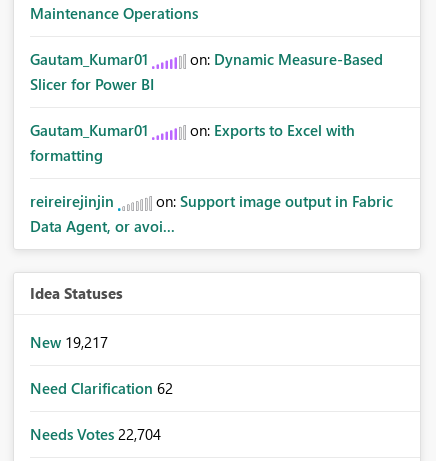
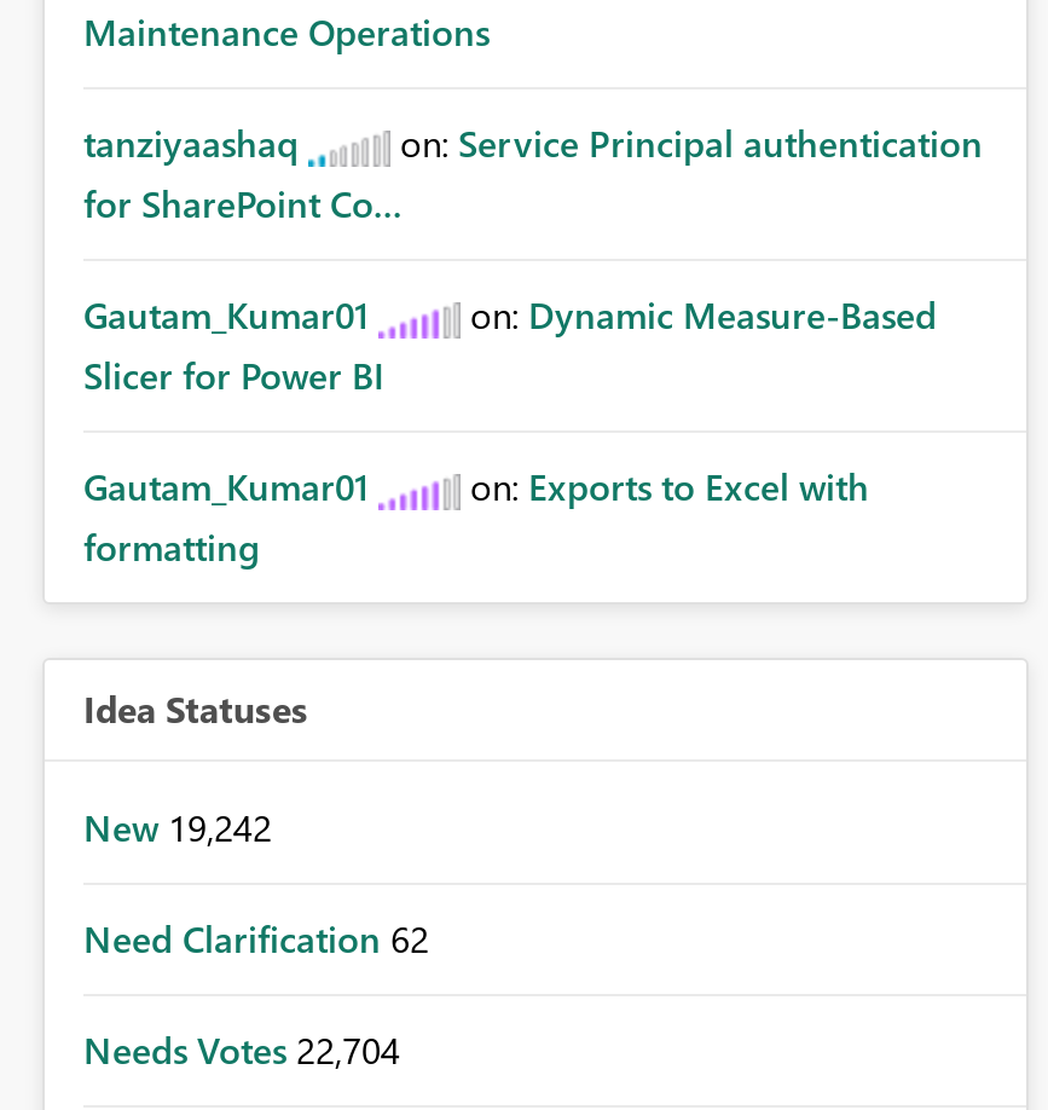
none -> [83,118,983,227] tanziyaashaq | on: Service Principal authentication | for SharePoint Co...
moved [30,49,383,165] -> [83,290,937,570]: Gautam_Kumar01 | on: Dynamic Measure-Based | Slicer for Power BI | Gautam_Kumar01 | on: Exports to Excel with | formatting
[30,191,393,236] reireirejinjin | on: Support image output in Fabric | Data Agent, or avoi... -> none
[30,332,108,352] New 19,217 -> [83,802,272,851] New 19,242

